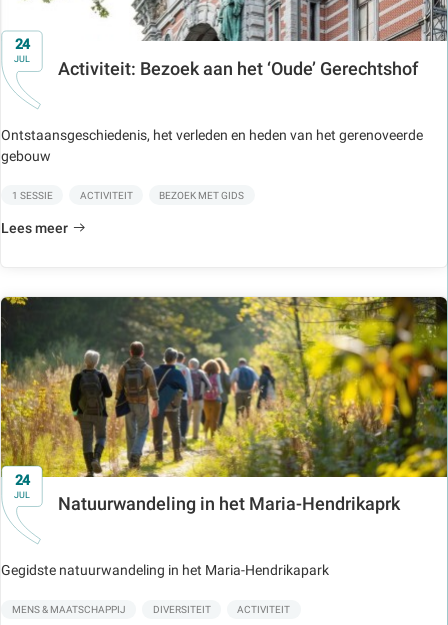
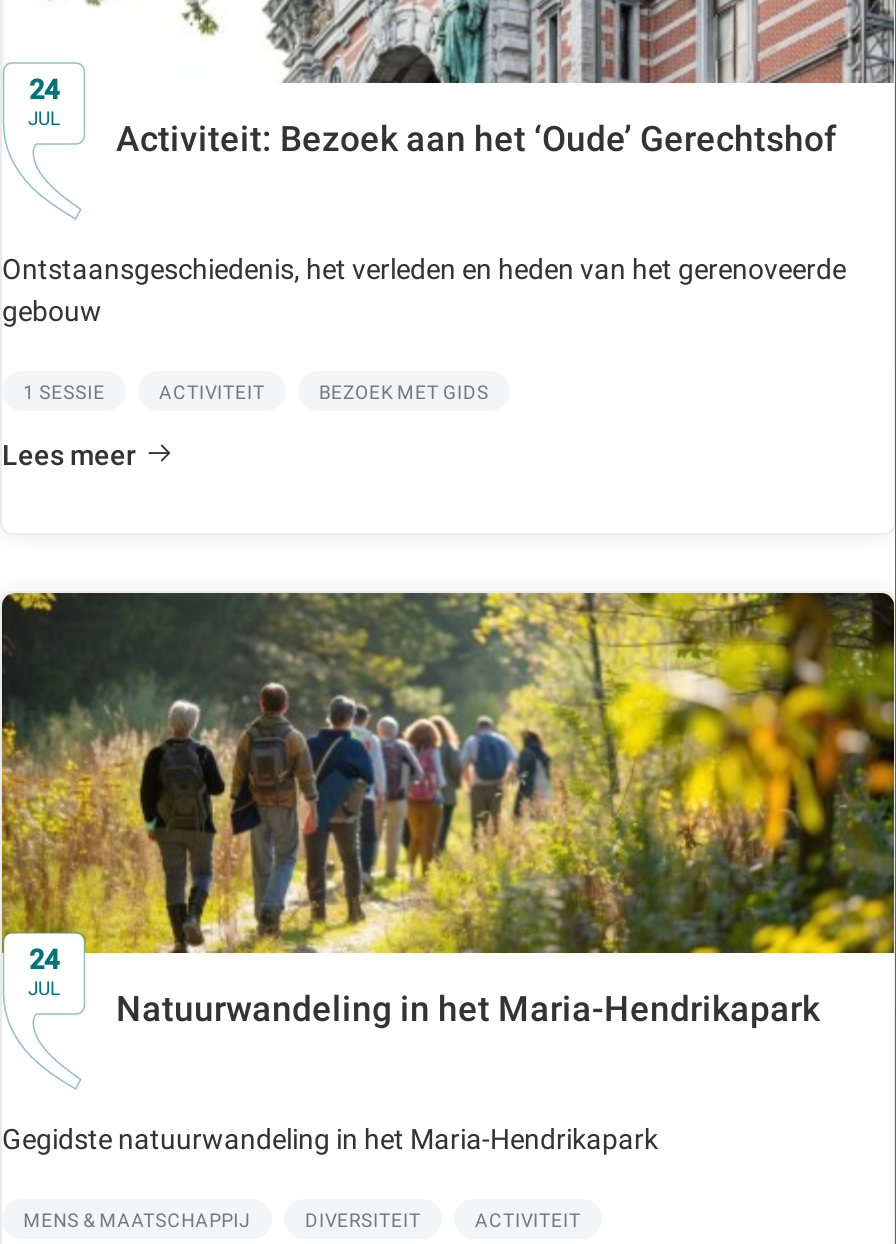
[58,494,400,514] Natuurwandeling in het Maria-Hendrikaprk -> [116,989,820,1029] Natuurwandeling in het Maria-Hendrikapark

